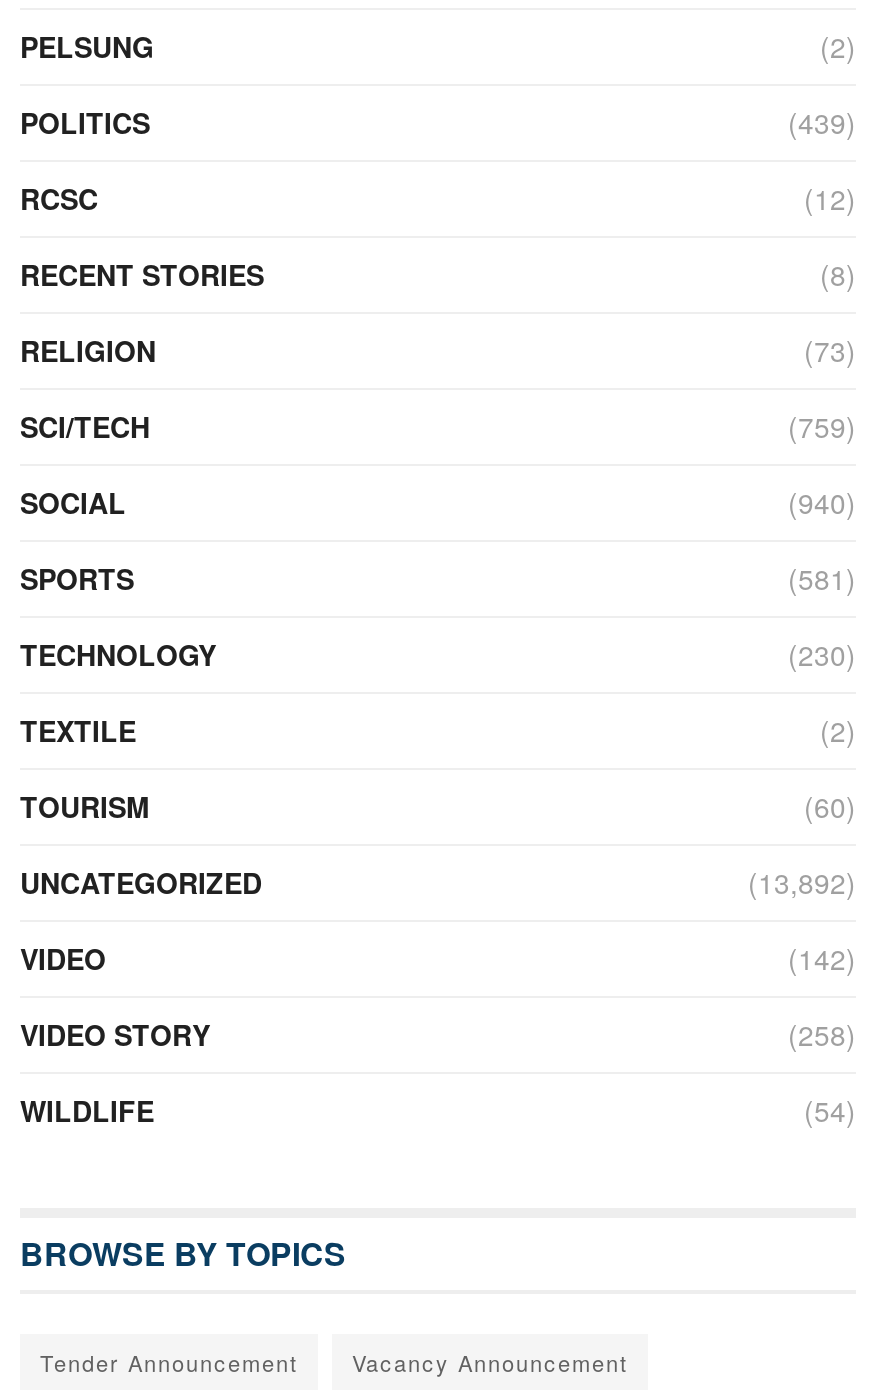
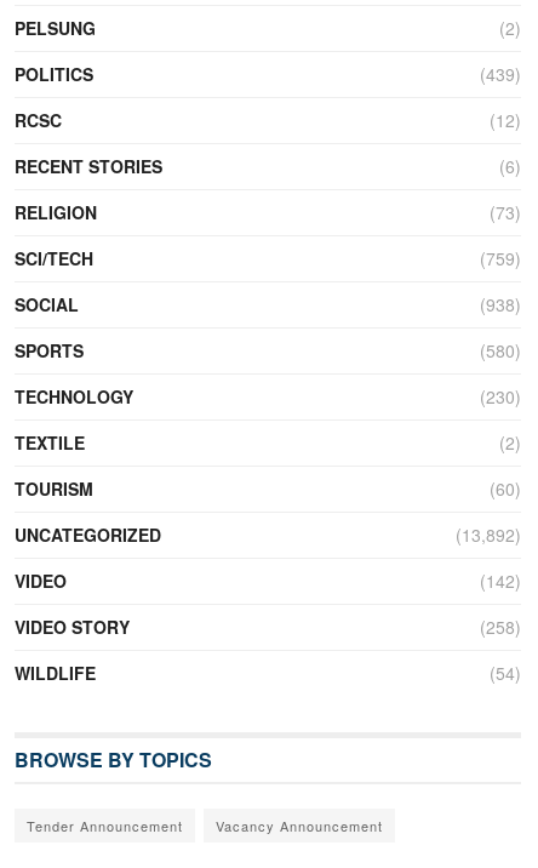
[820,254,856,294] (8) -> [499,154,521,178] (6)
[788,482,856,522] (940) -> [480,292,521,316] (938)
[788,558,856,598] (581) -> [480,338,521,362] (580)

